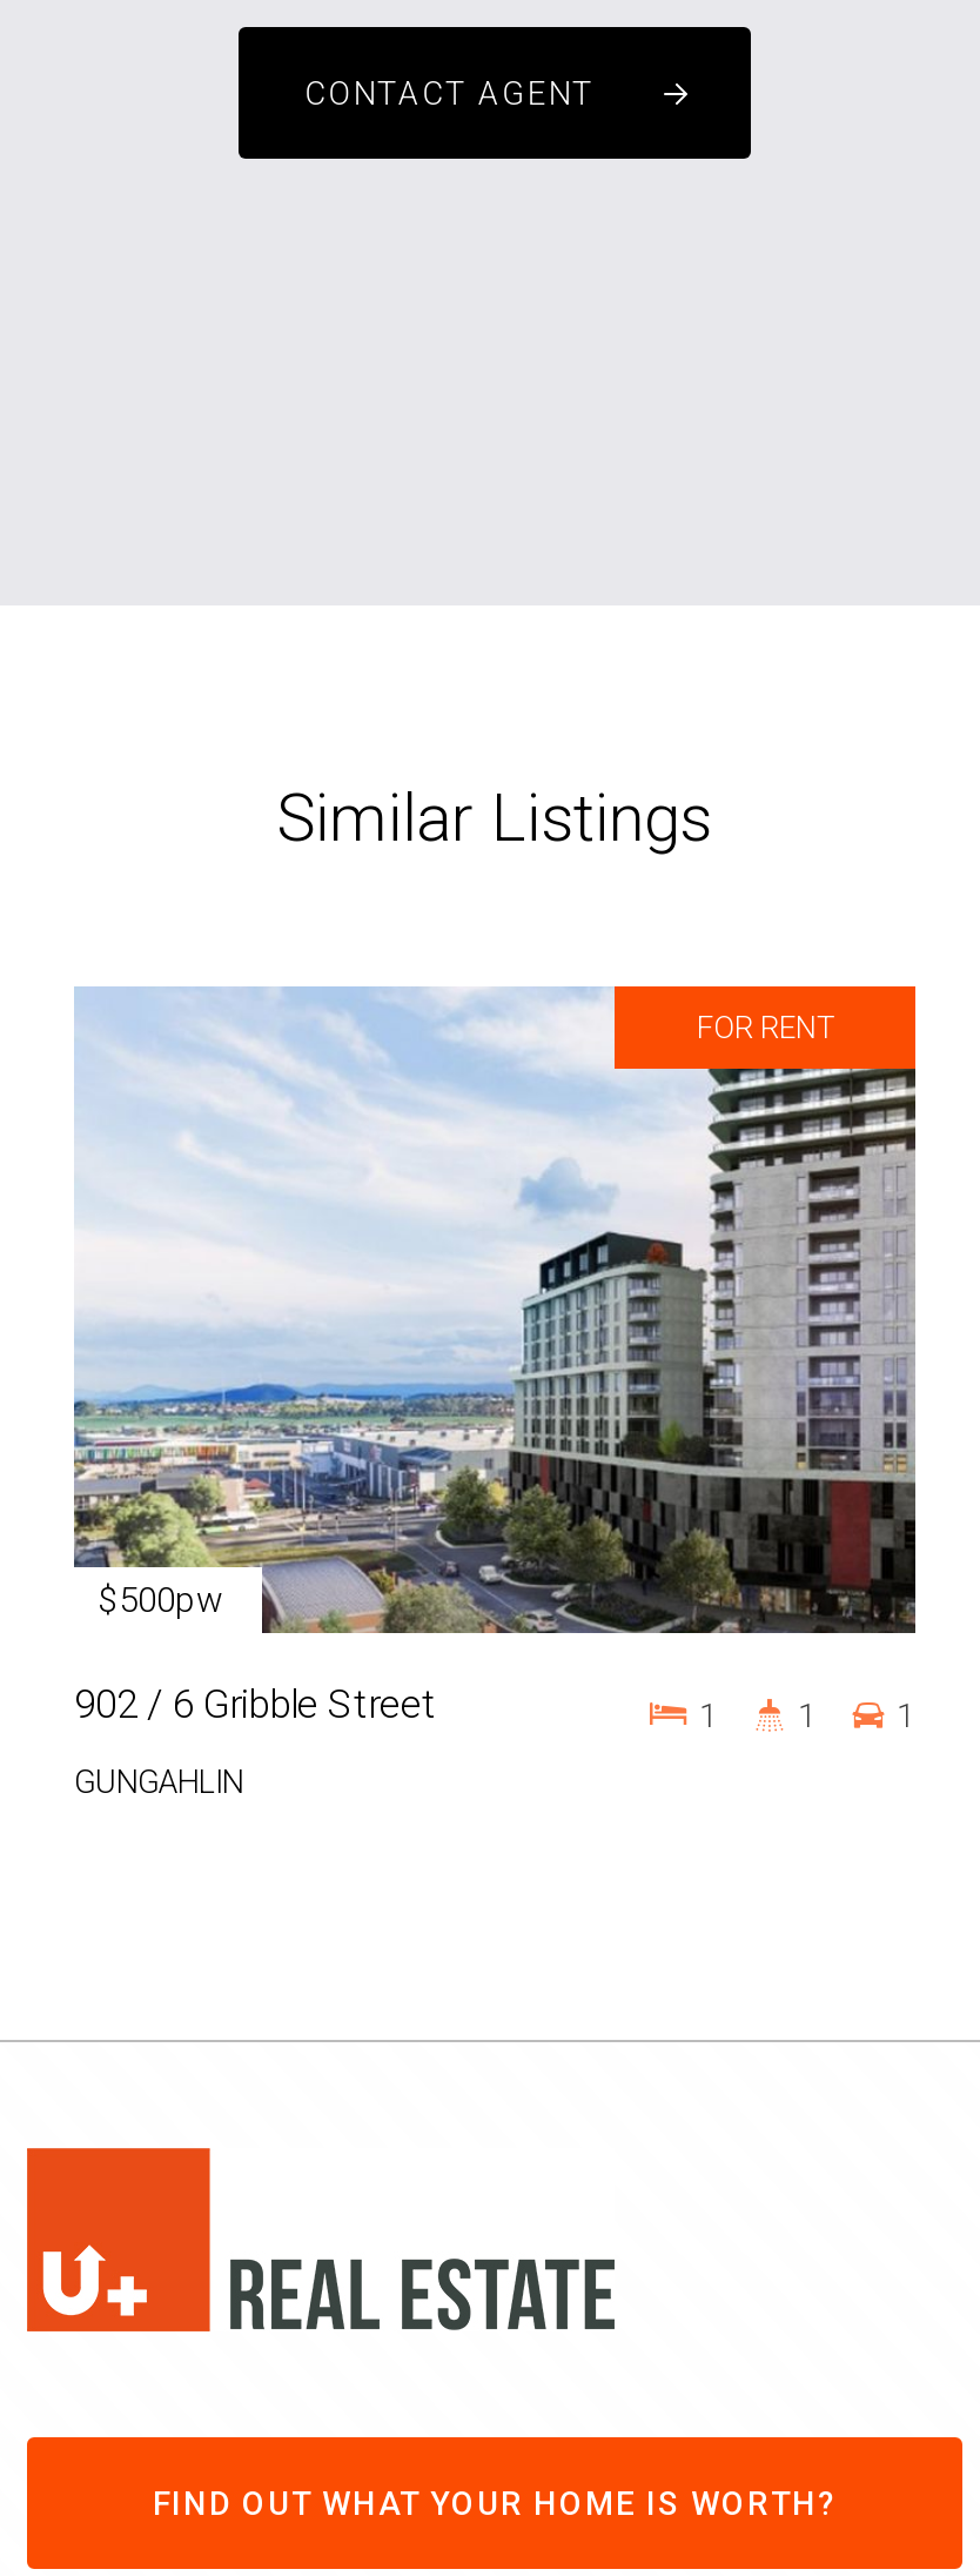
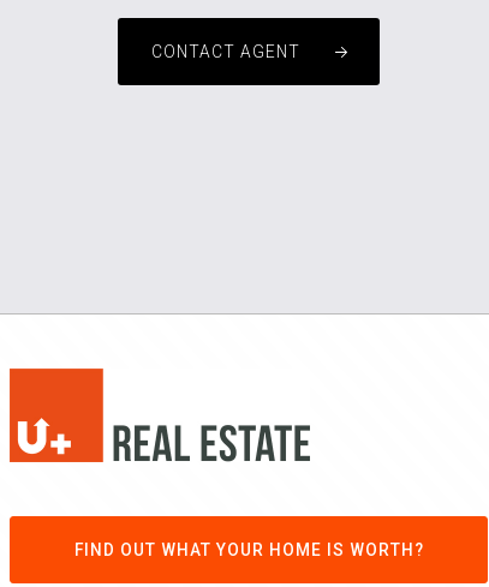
[72,779,918,1635] [image] | Similar Listings | FOR RENT -> none
[74,1579,436,1800] $500pw | 902 / 6 Gribble Street | GUNGAHLIN -> none
[692,1697,915,1735] 1 | 1 | 1 -> none

